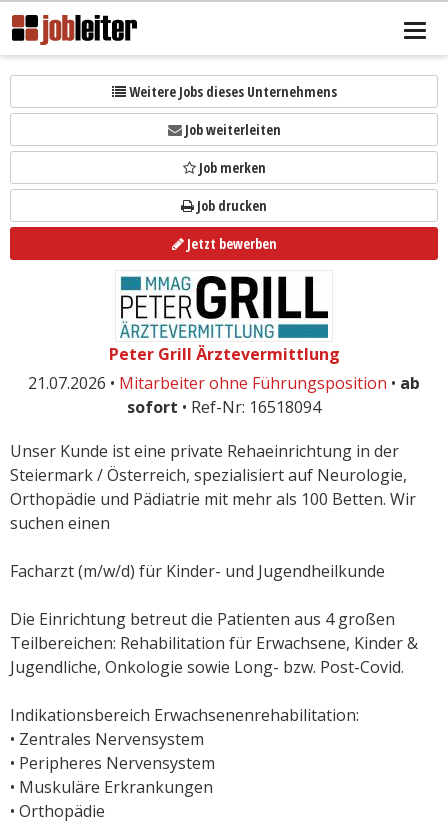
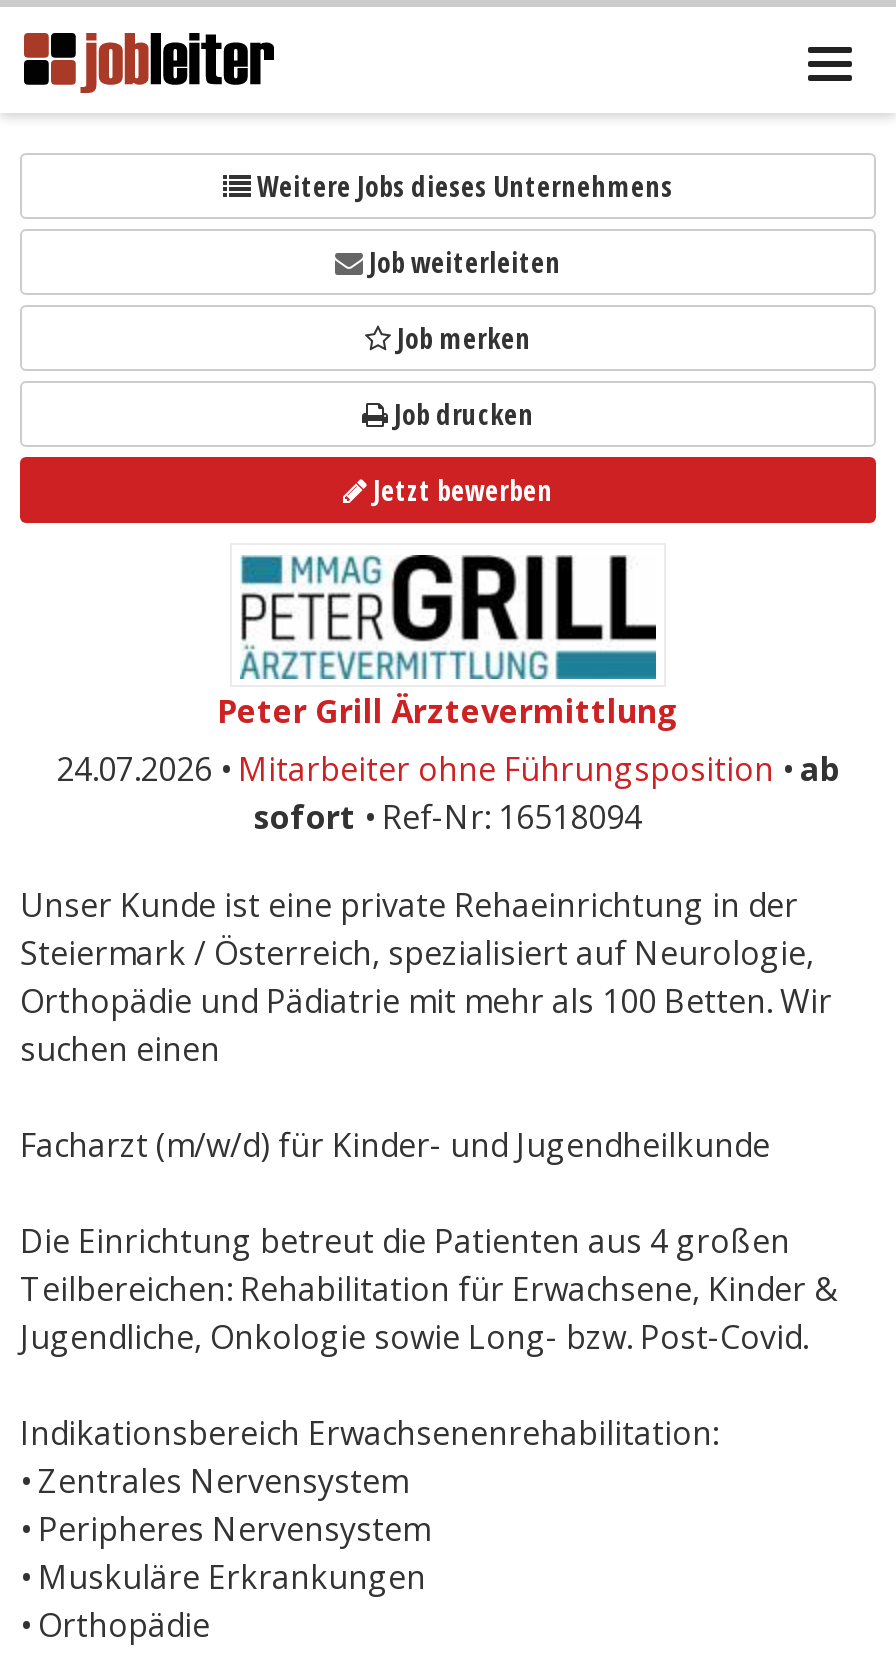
[28,372,420,394] 21.07.2026 • Mitarbeiter ohne Führungsposition • ab -> [56,747,840,791] 24.07.2026 • Mitarbeiter ohne Führungsposition • ab

